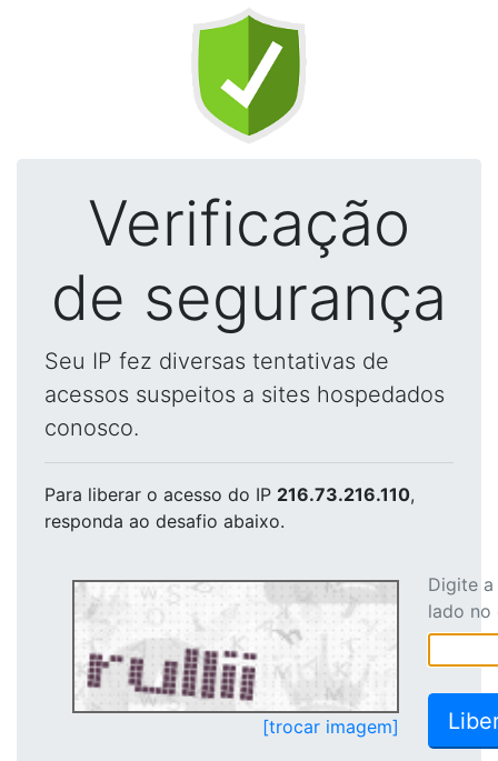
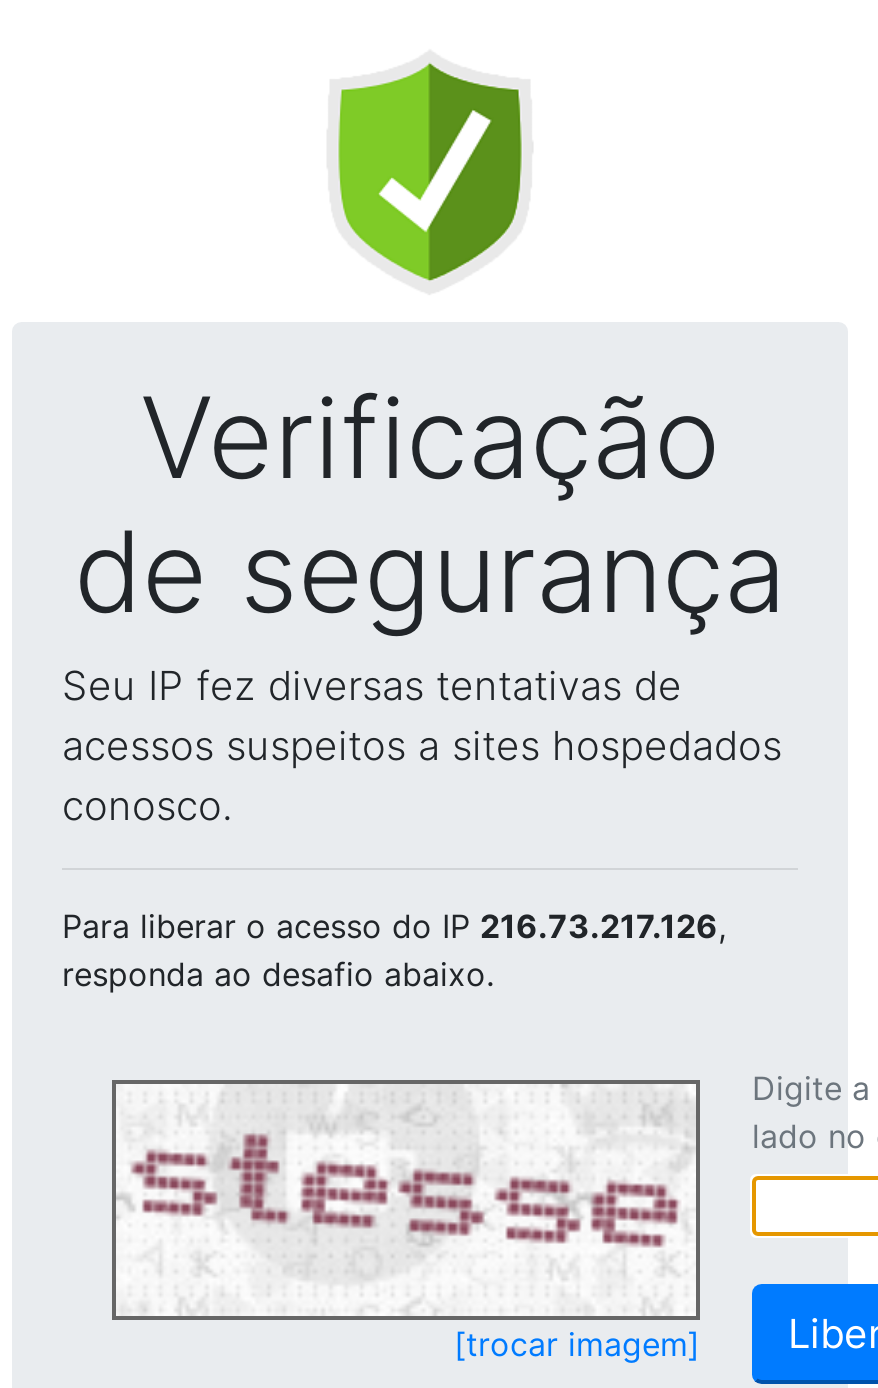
[44,483,415,505] Para liberar o acesso do IP 216.73.216.110, -> [62,906,726,946] Para liberar o acesso do IP 216.73.217.126,
[83,585,392,703] [image] -> [122,1088,690,1300] [image]

